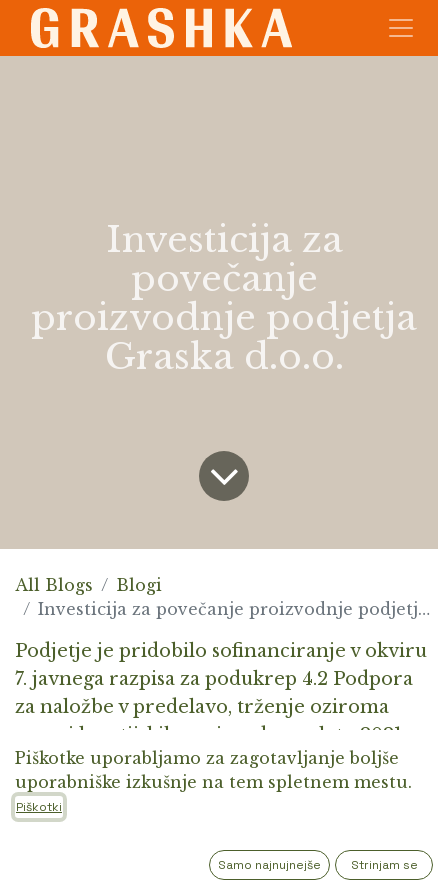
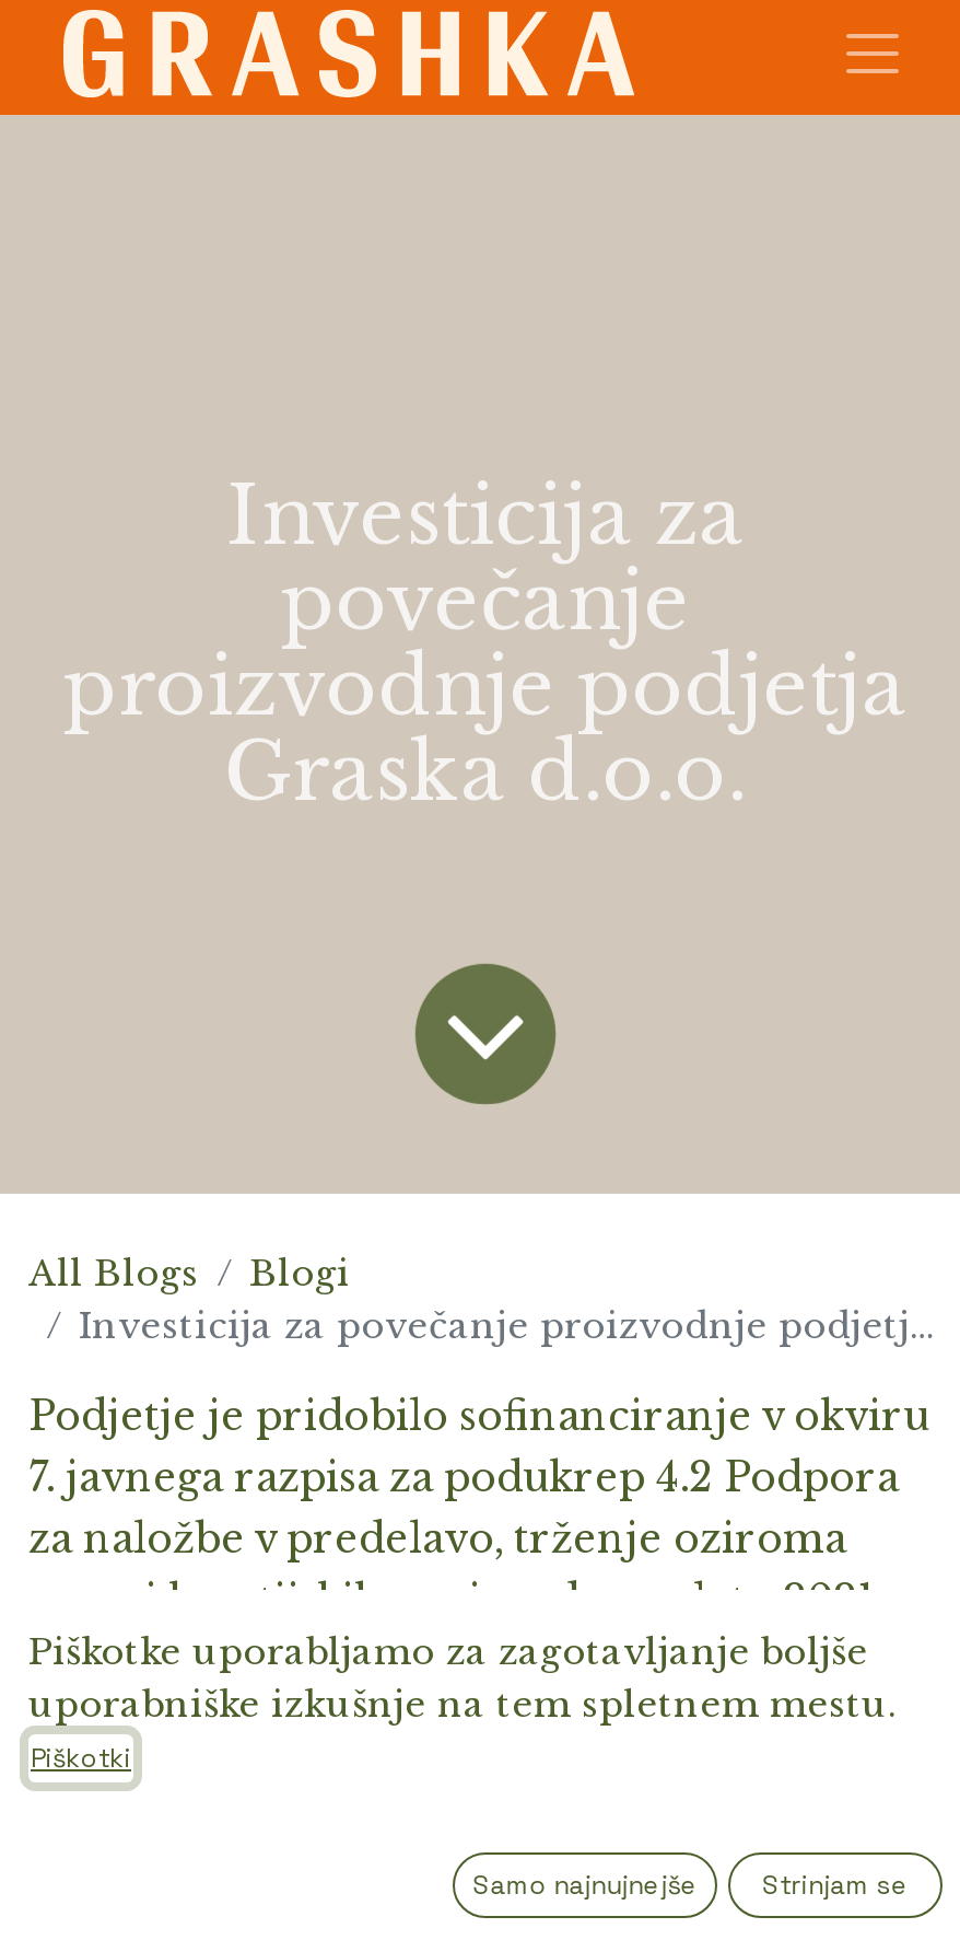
[192,444,256,508] [image] -> [413,962,558,1106] [image]

